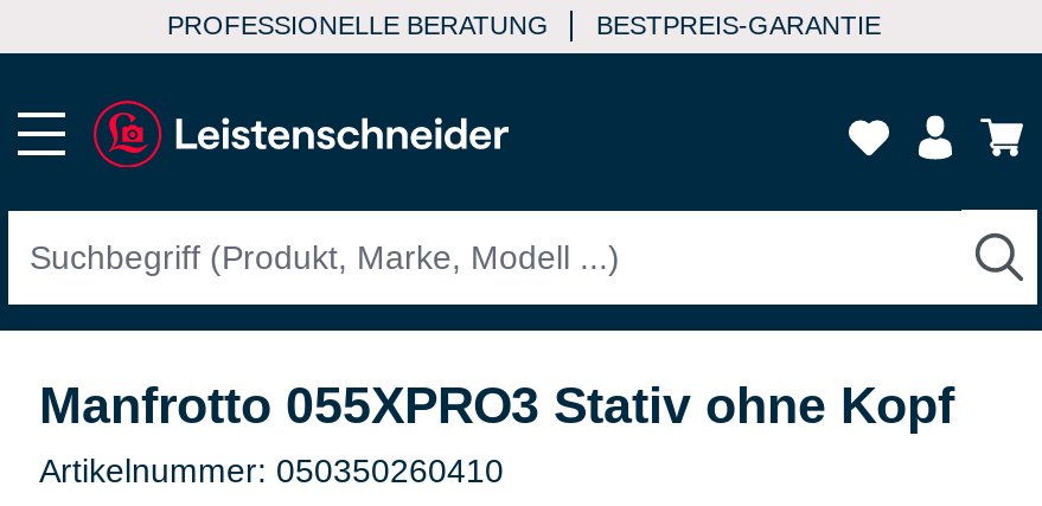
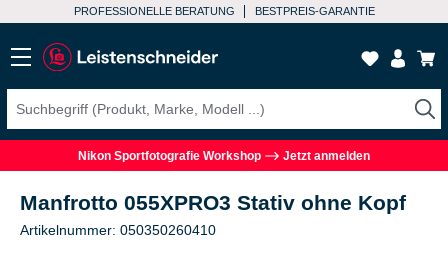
none -> [78,149,370,163] Nikon Sportfotografie Workshop | Jetzt anmelden

